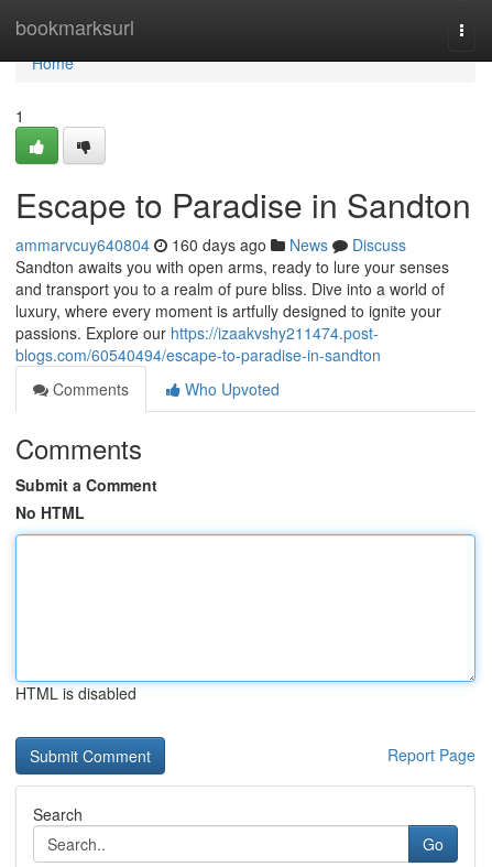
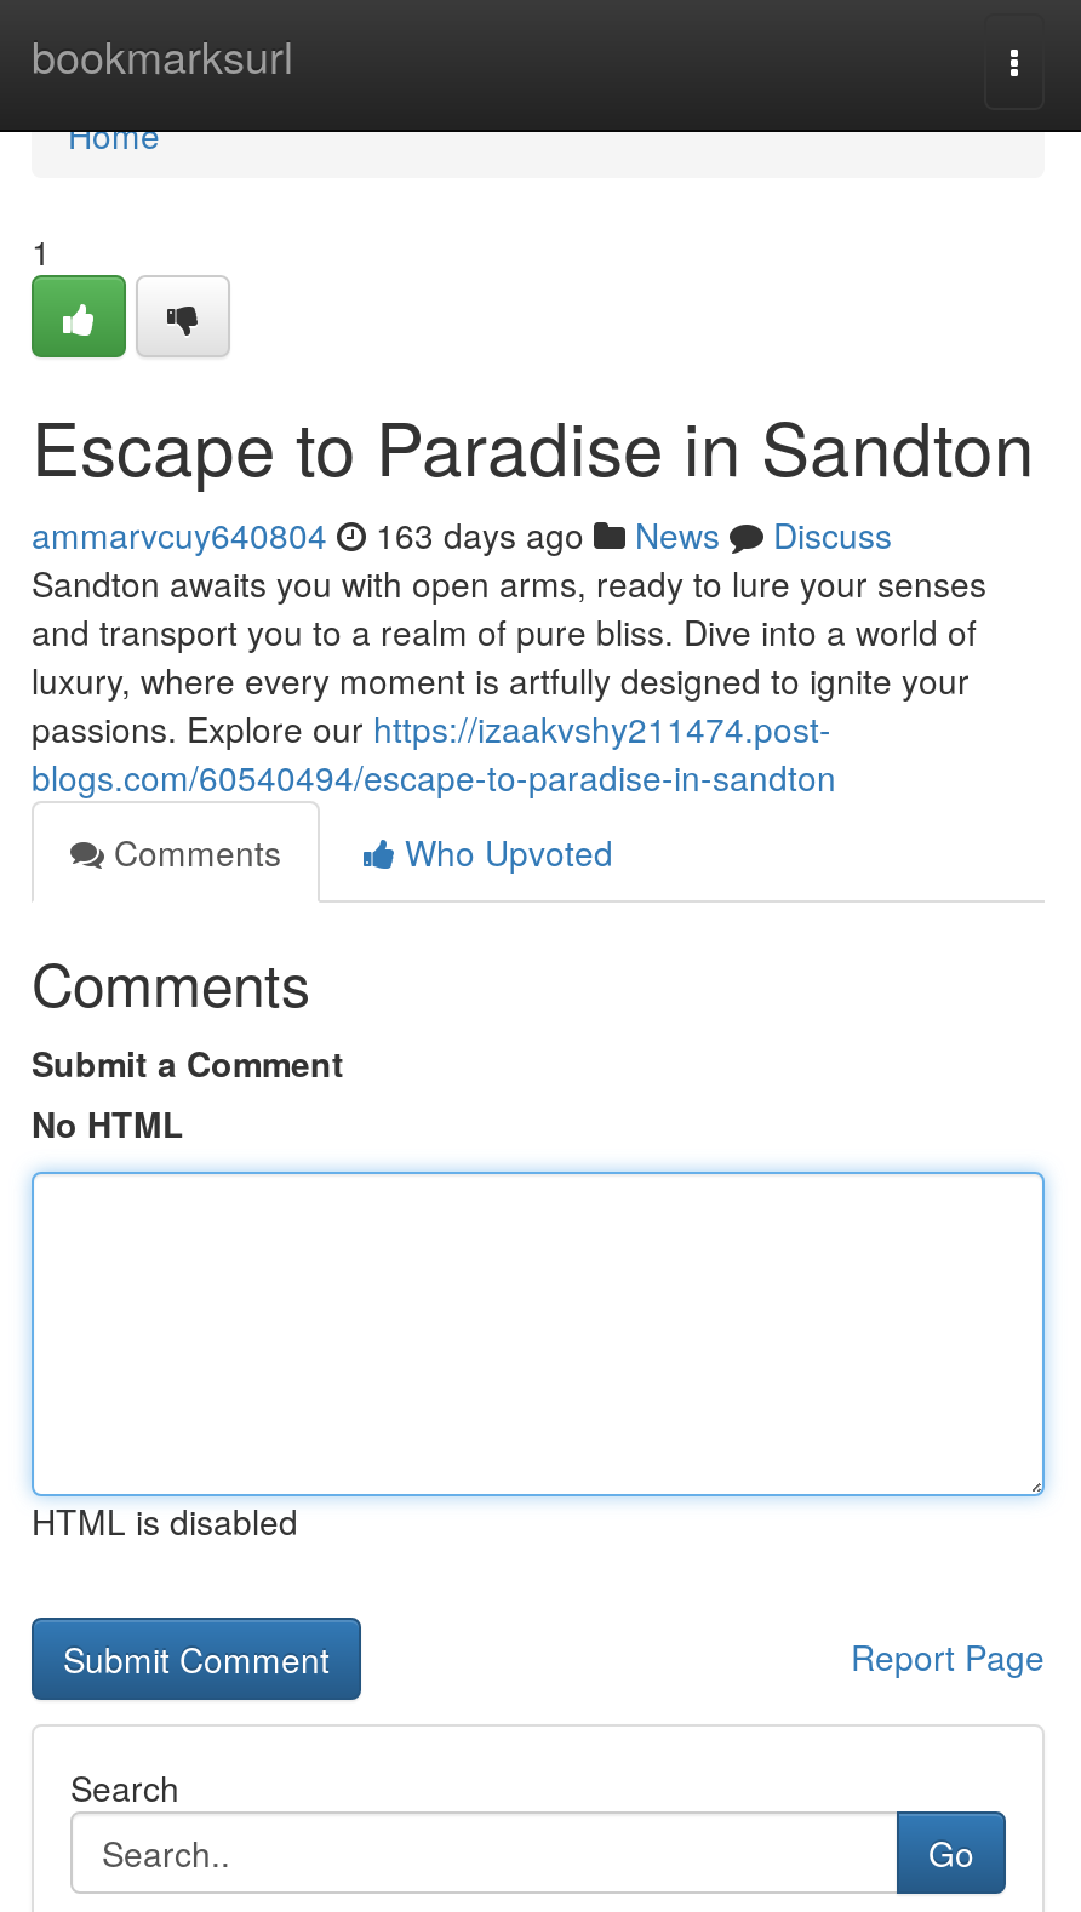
[15,234,406,256] ammarvcuy640804 160 days ago News Discuss -> [32,510,892,559] ammarvcuy640804 163 days ago News Discuss

